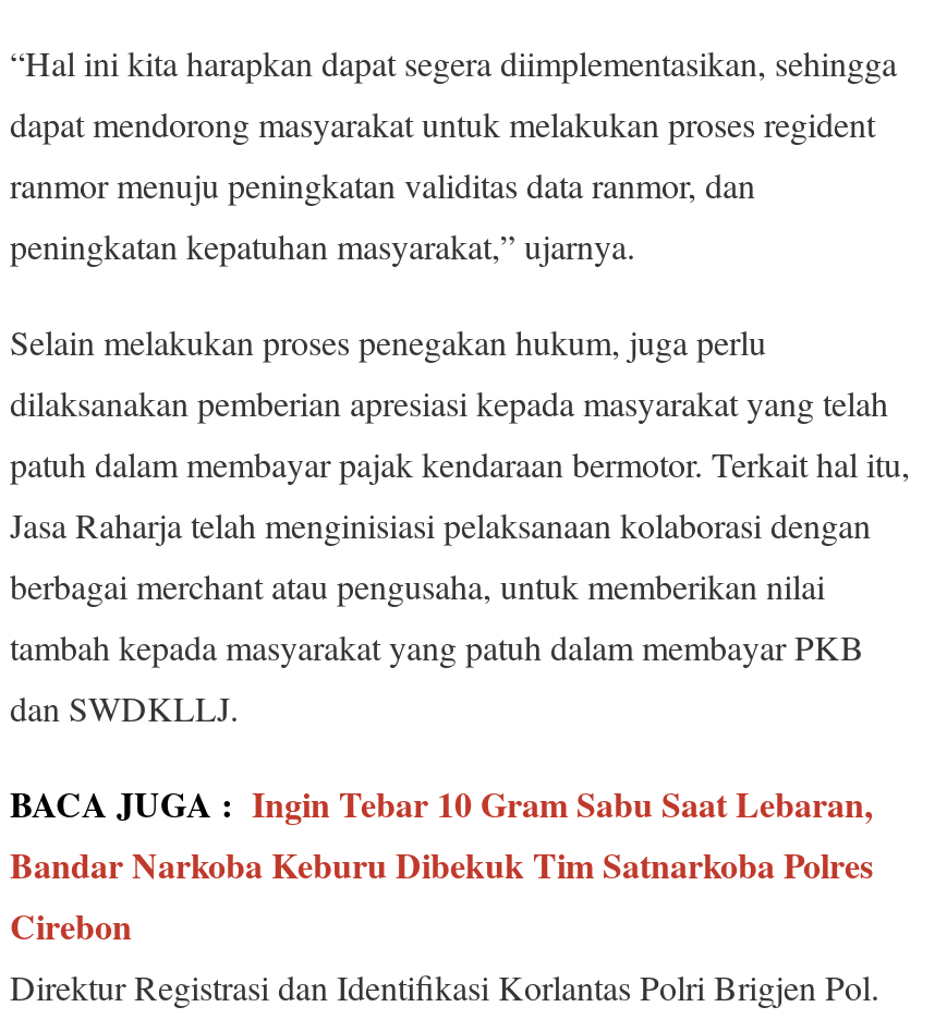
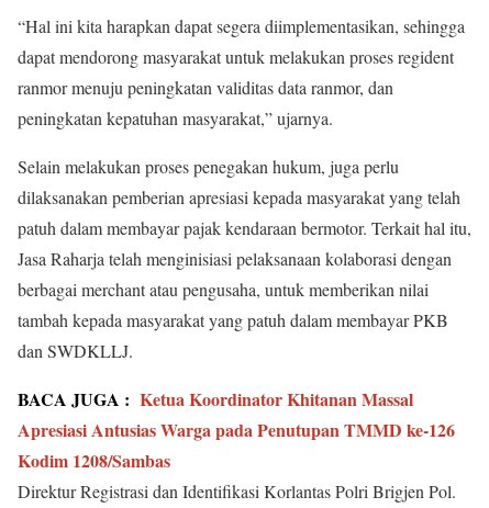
[10,778,873,950] BACA JUGA : Ingin Tebar 10 Gram Sabu Saat Lebaran, | Bandar Narkoba Keburu Dibekuk Tim Satnarkoba Polres | Cirebon -> [18,386,455,473] BACA JUGA : Ketua Koordinator Khitanan Massal | Apresiasi Antusias Warga pada Penutupan TMMD ke-126 | Kodim 1208/Sambas

